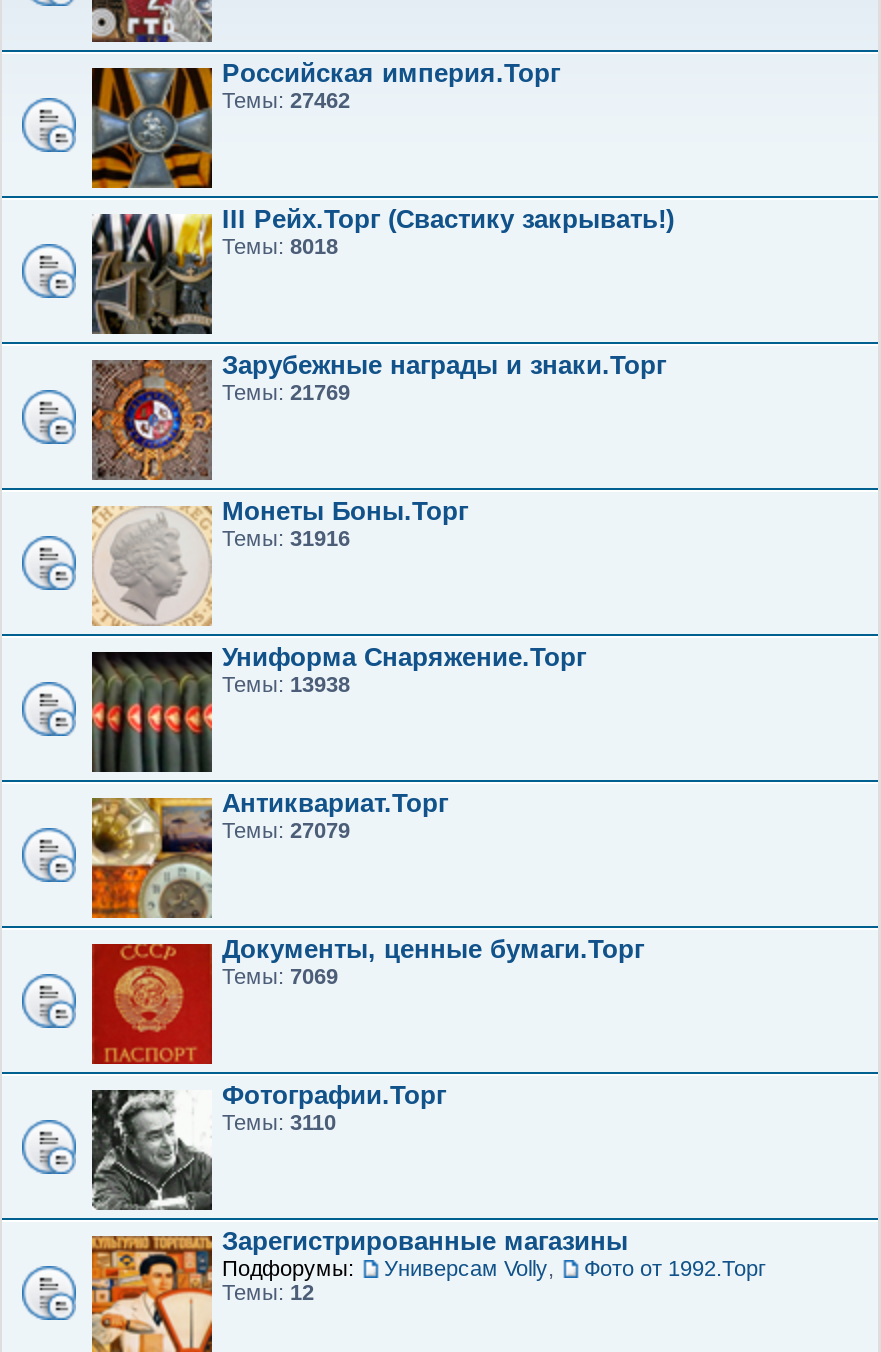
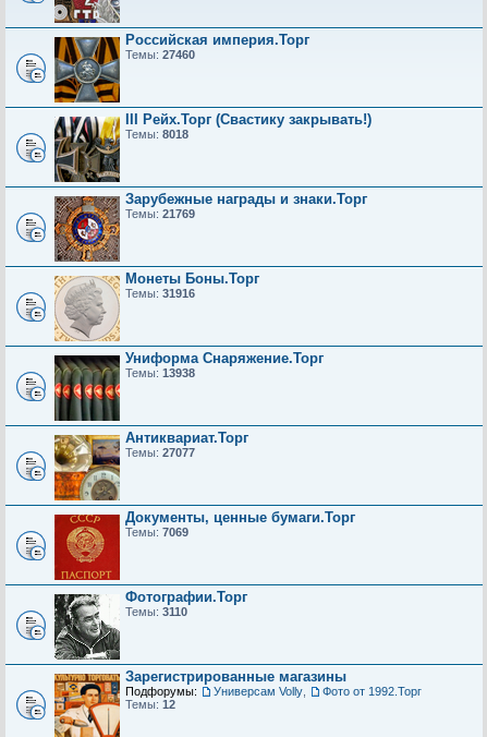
[222,88,350,112] Темы: 27462 -> [125,48,195,61] Темы: 27460
[222,818,350,842] Темы: 27079 -> [125,446,195,459] Темы: 27077

